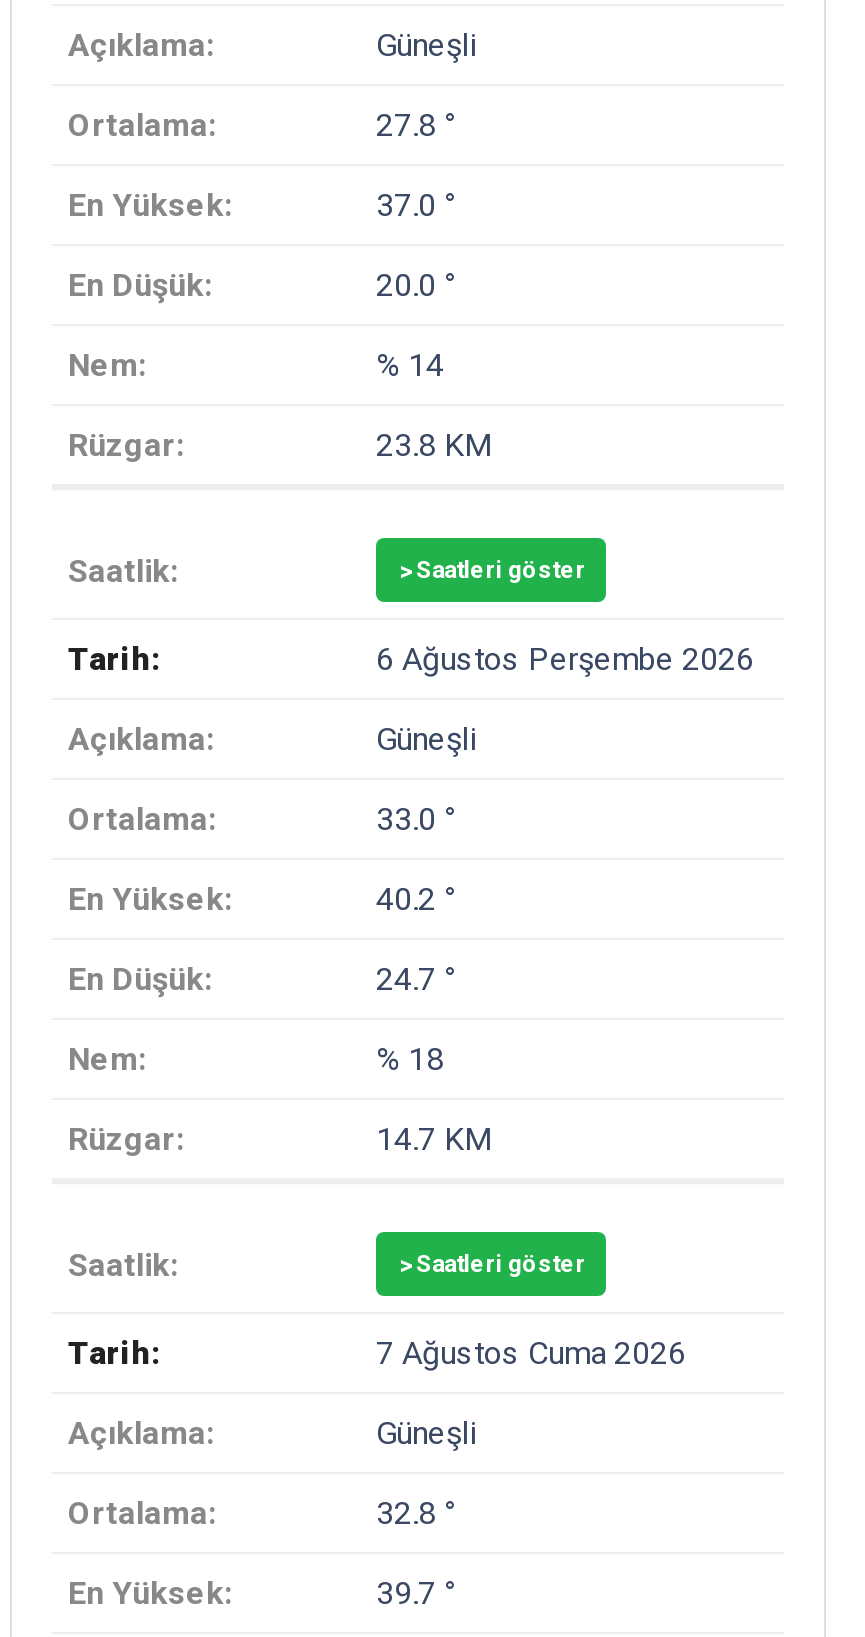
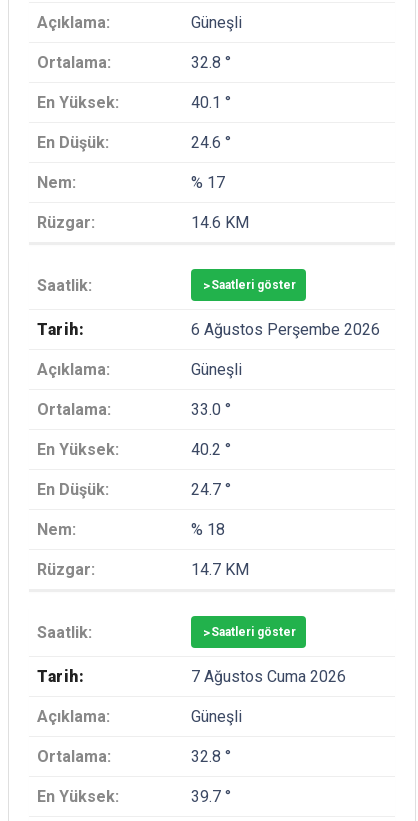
[376,106,456,144] 27.8 ° -> [191,53,231,72] 32.8 °
[376,186,456,224] 37.0 ° -> [191,93,231,112] 40.1 °
[376,266,456,304] 20.0 ° -> [191,133,231,152] 24.6 °
[376,346,444,384] % 14 -> [191,173,225,192] % 17
[376,426,492,464] 23.8 KM -> [191,213,249,232] 14.6 KM

